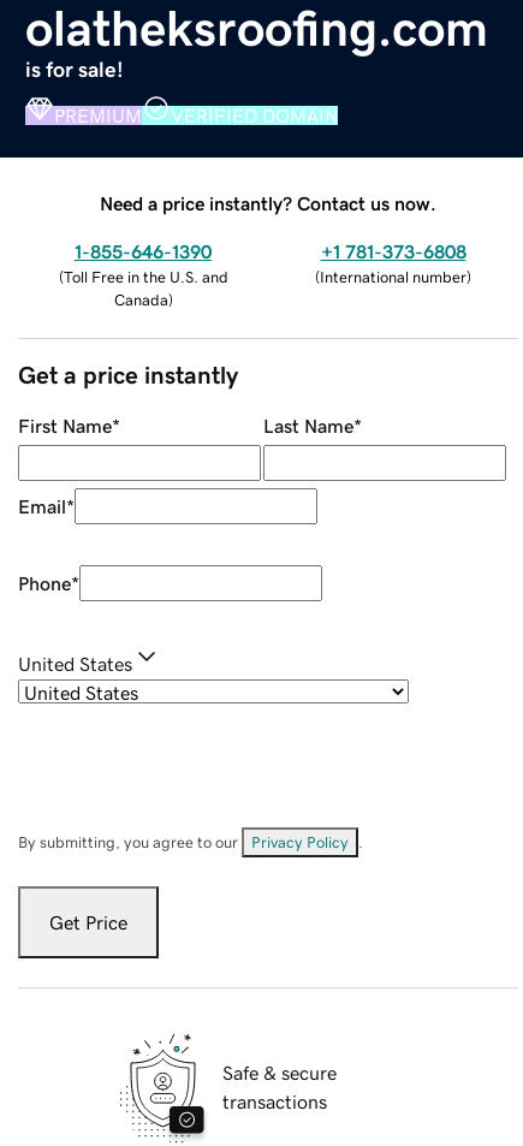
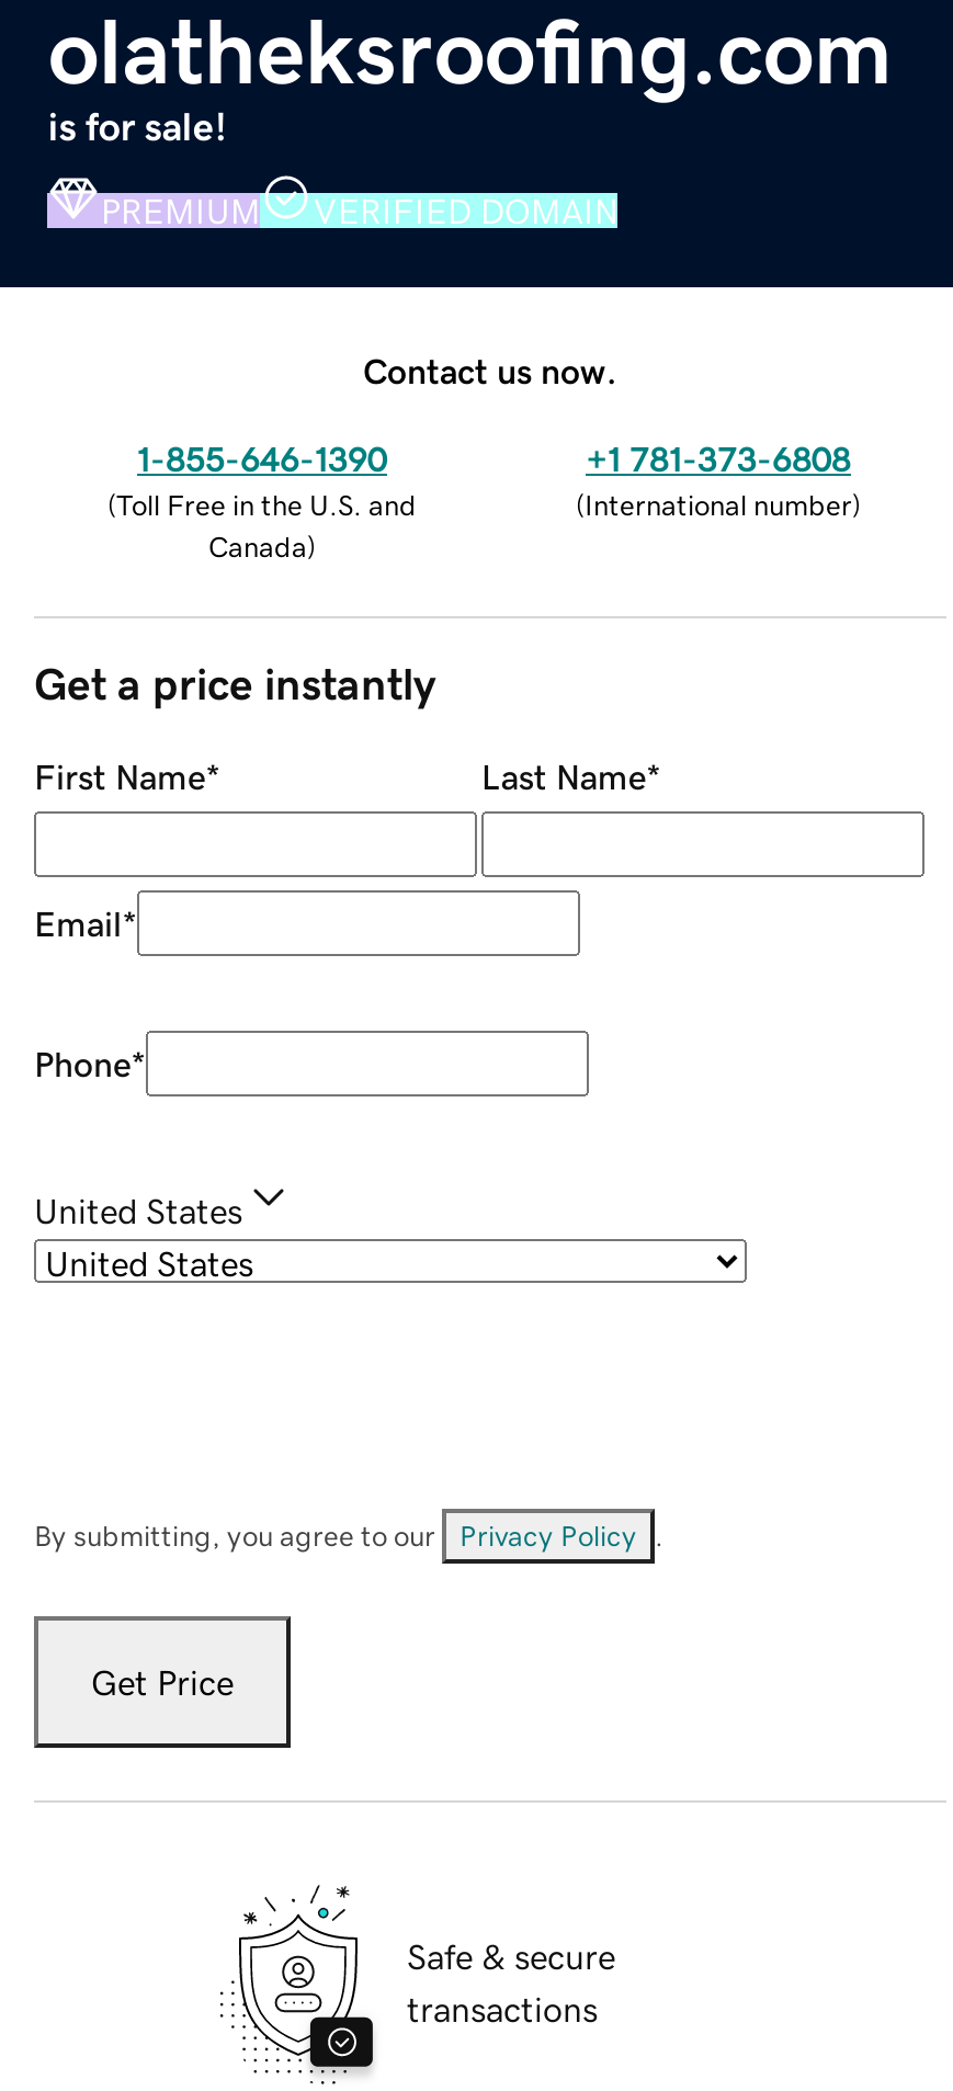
[100,193,436,212] Need a price instantly? Contact us now. -> [363,352,617,387] Contact us now.

